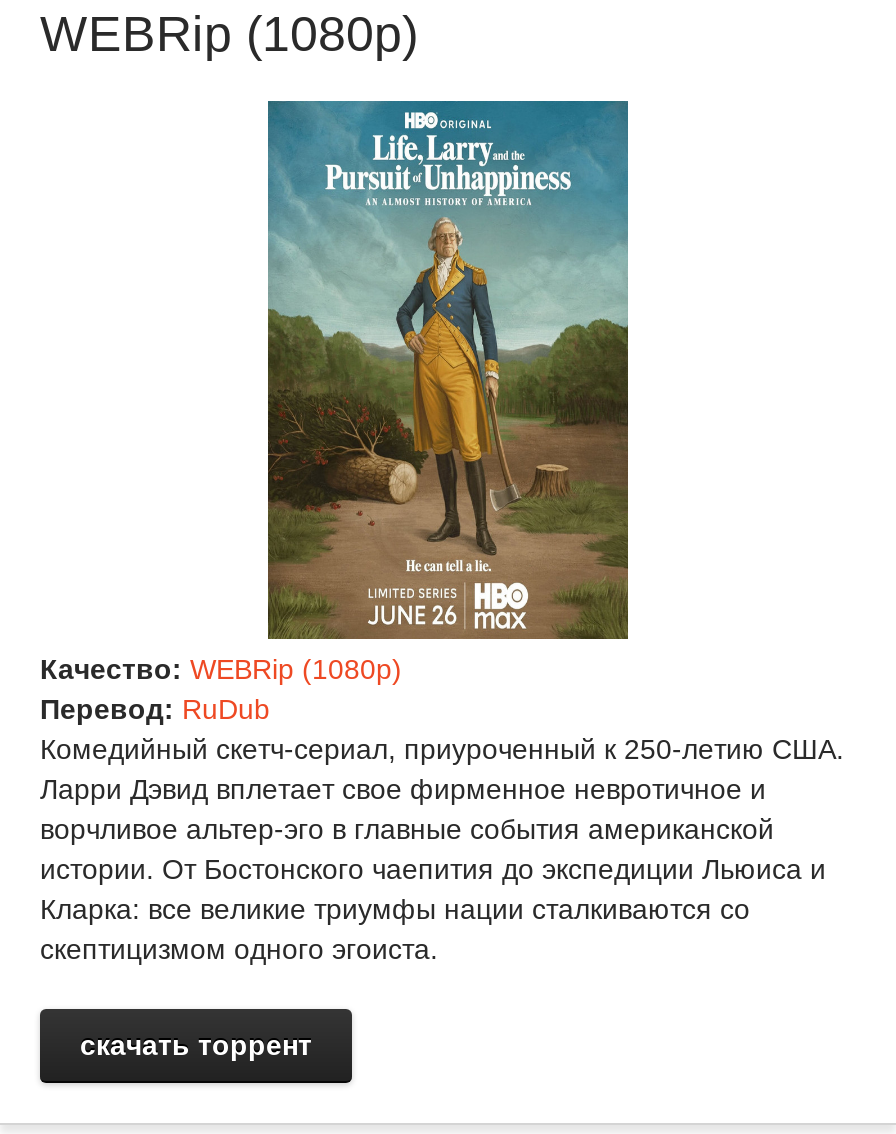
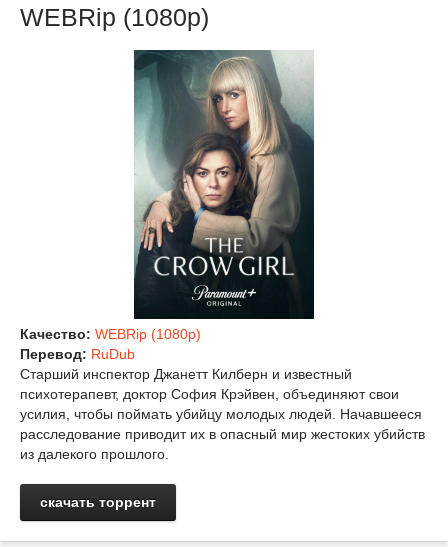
[266,100,630,642] [image] -> [133,49,315,320] [image]
[40,732,844,964] Комедийный скетч-сериал, приуроченный к 250-летию США. | Ларри Дэвид вплетает свое фирменное невротичное и | ворчливое альтер-эго в главные события американской | истории. От Бостонского чаепития до экспедиции Льюиса и | Кларка: все великие триумфы нации сталкиваются со | скептицизмом одного эгоиста. -> [20,366,425,462] Старший инспектор Джанетт Килберн и известный | психотерапевт, доктор София Крэйвен, объединяют свои | усилия, чтобы поймать убийцу молодых людей. Начавшееся | расследование приводит их в опасный мир жестоких убийств | из далекого прошлого.

